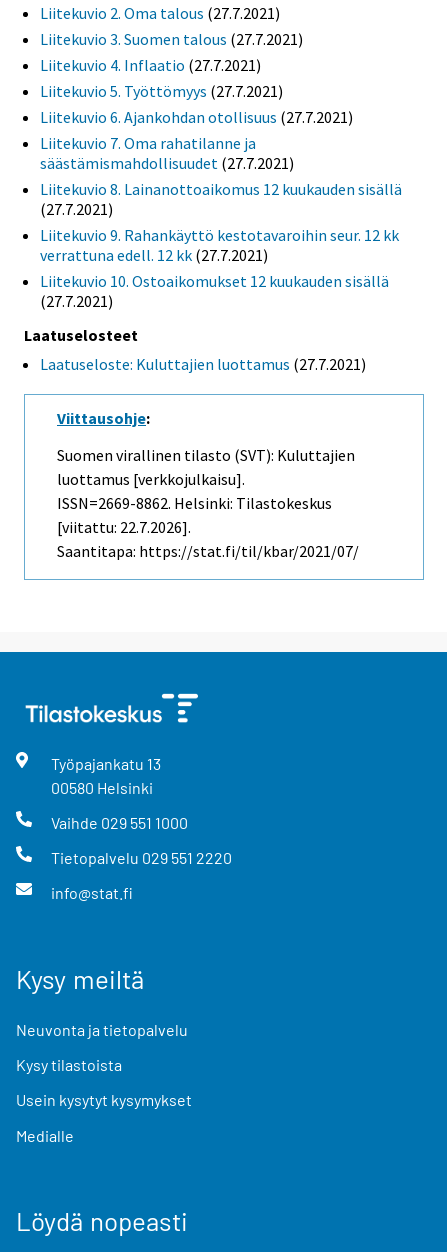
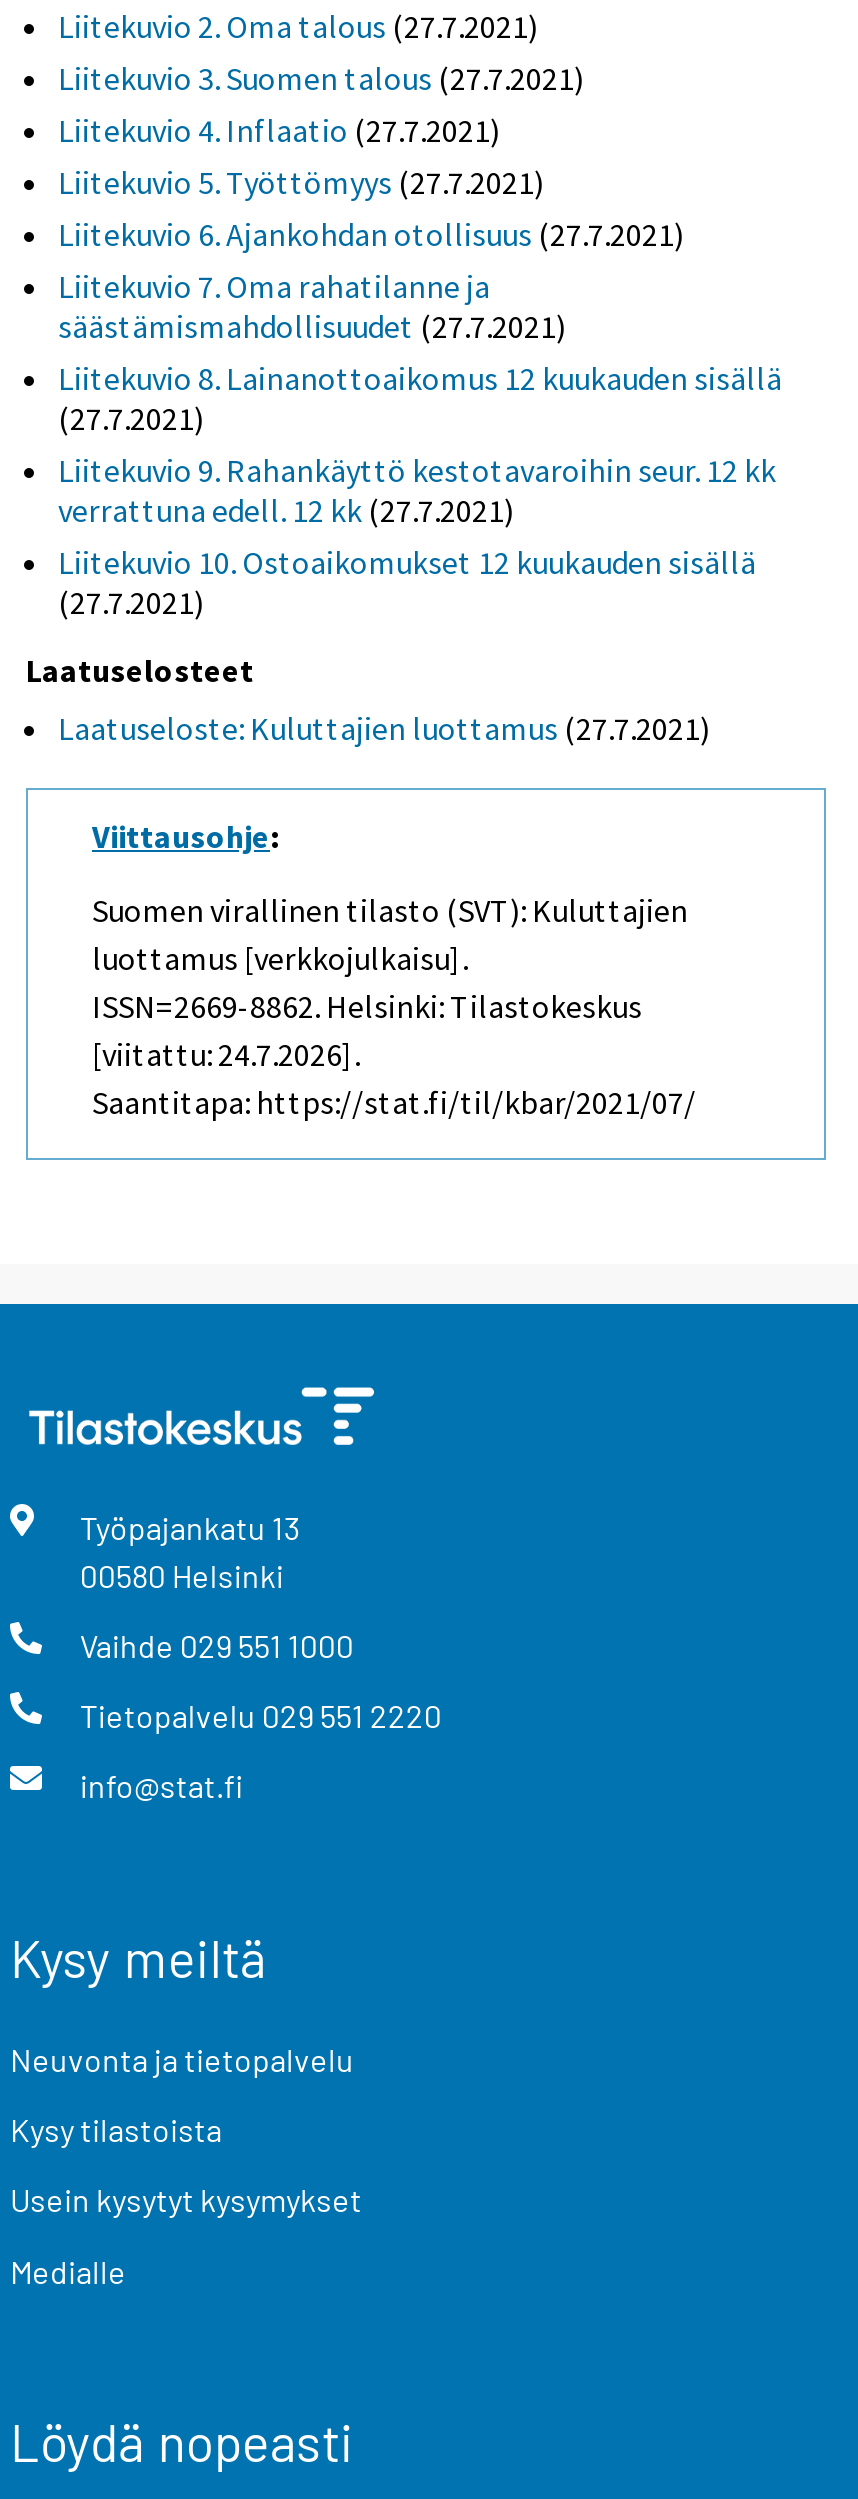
[57,517,191,537] [viitattu: 22.7.2026]. -> [92,1034,360,1074] [viitattu: 24.7.2026].

